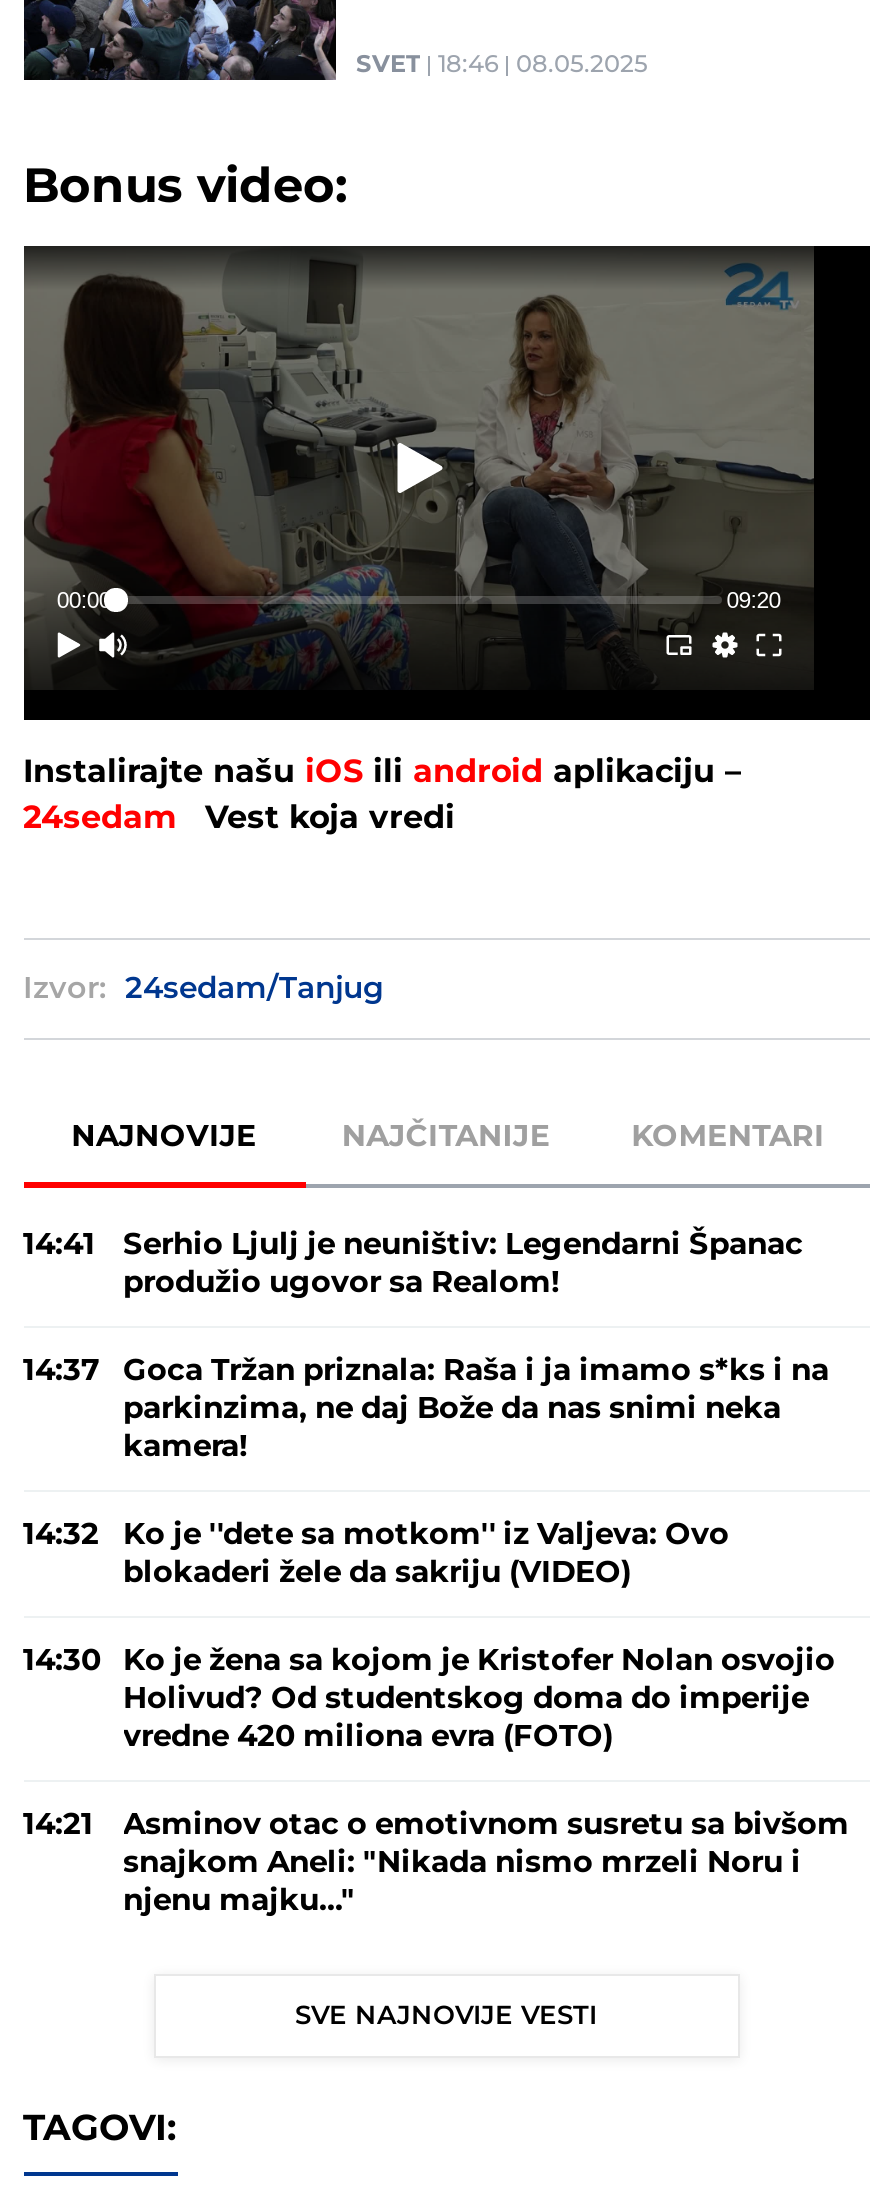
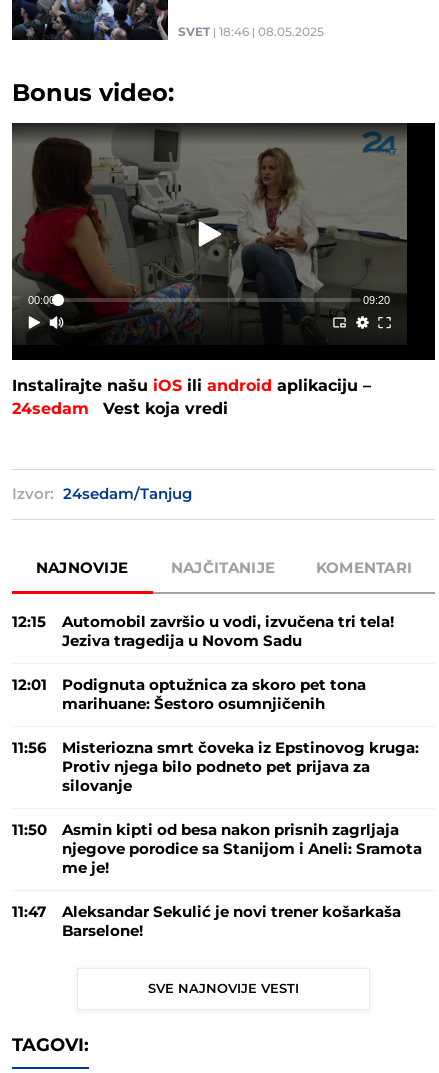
[23,1223,95,1269] 14:41 -> [11,611,45,634] 12:15
[123,1223,803,1307] Serhio Ljulj je neuništiv: Legendarni Španac | produžio ugovor sa Realom! -> [61,611,393,653] Automobil završio u vodi, izvučena tri tela! | Jeziva tragedija u Novom Sadu
[23,1349,99,1395] 14:37 -> [11,674,46,697] 12:01
[123,1349,829,1471] Goca Tržan priznala: Raša i ja imamo s*ks i na | parkinzima, ne daj Bože da nas snimi neka | kamera! -> [61,674,365,716] Podignuta optužnica za skoro pet tona | marihuane: Šestoro osumnjičenih
[23,1513,99,1559] 14:32 -> [11,737,46,760] 11:56
[123,1513,729,1597] Ko je ''dete sa motkom'' iz Valjeva: Ovo | blokaderi žele da sakriju (VIDEO) -> [61,737,418,798] Misteriozna smrt čoveka iz Epstinovog kruga: | Protiv njega bilo podneto pet prijava za | silovanje
[23,1639,101,1685] 14:30 -> [11,819,46,842] 11:50
[123,1639,835,1761] Ko je žena sa kojom je Kristofer Nolan osvojio | Holivud? Od studentskog doma do imperije | vredne 420 miliona evra (FOTO) -> [61,819,421,880] Asmin kipti od besa nakon prisnih zagrljaja | njegove porodice sa Stanijom i Aneli: Sramota | me je!
[23,1803,93,1849] 14:21 -> [11,901,45,924] 11:47
[123,1803,849,1925] Asminov otac o emotivnom susretu sa bivšom | snajkom Aneli: "Nikada nismo mrzeli Noru i | njenu majku..." -> [61,901,400,943] Aleksandar Sekulić je novi trener košarkaša | Barselone!

